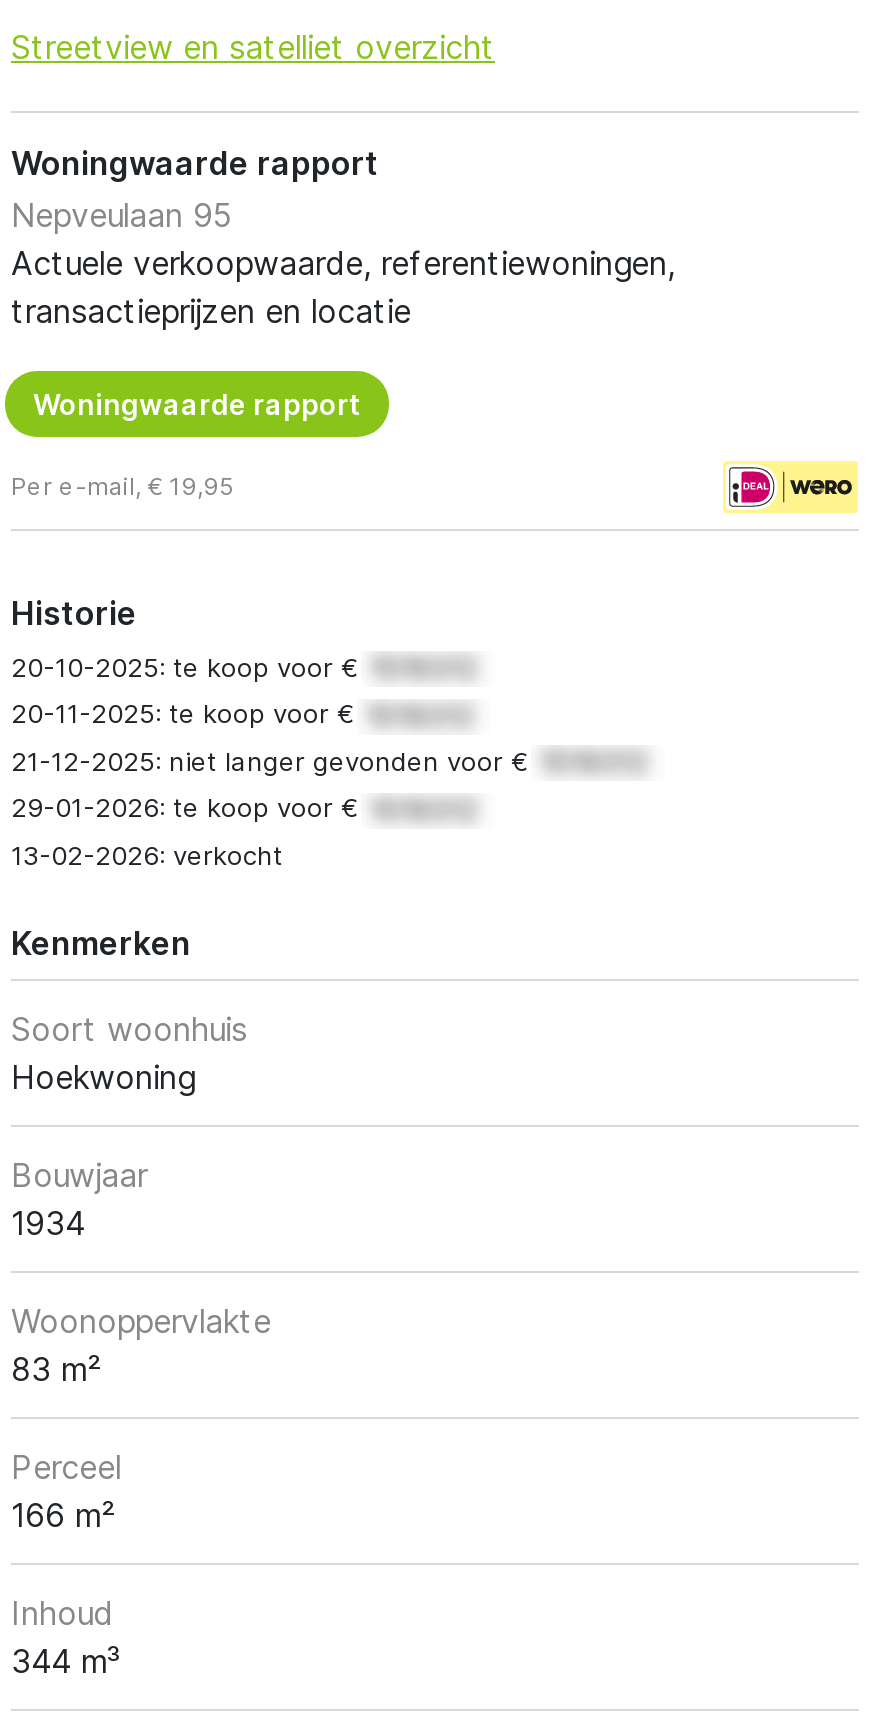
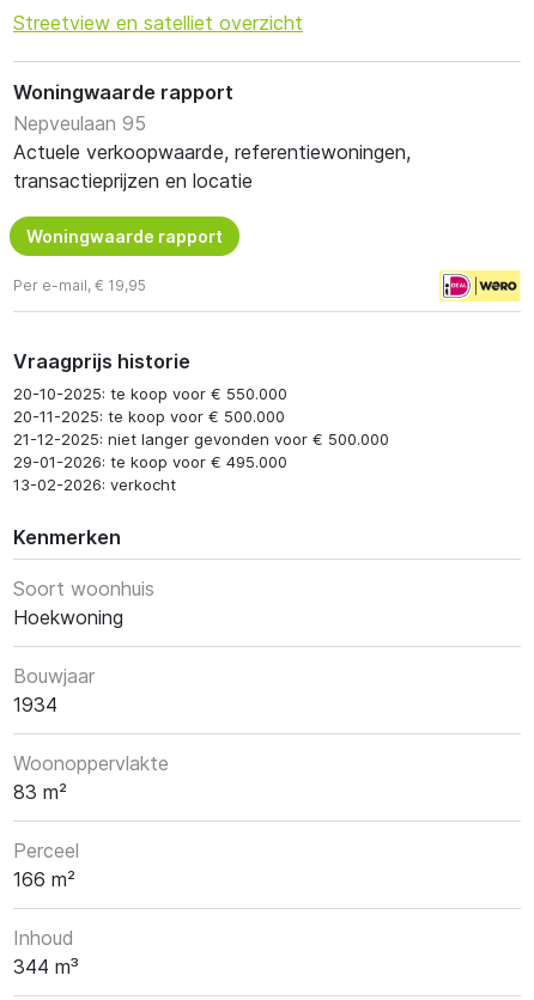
[11,593,537,824] Historie | 20-10-2025: te koop voor € | 20-11-2025: te koop voor € | 21-12-2025: niet langer gevonden voor € | 29-01-2026: te koop voor € -> [13,349,389,471] Vraagprijs historie | 20-10-2025: te koop voor € 550.000 | 20-11-2025: te koop voor € 500.000 | 21-12-2025: niet langer gevonden voor € 500.000 | 29-01-2026: te koop voor € 495.000

